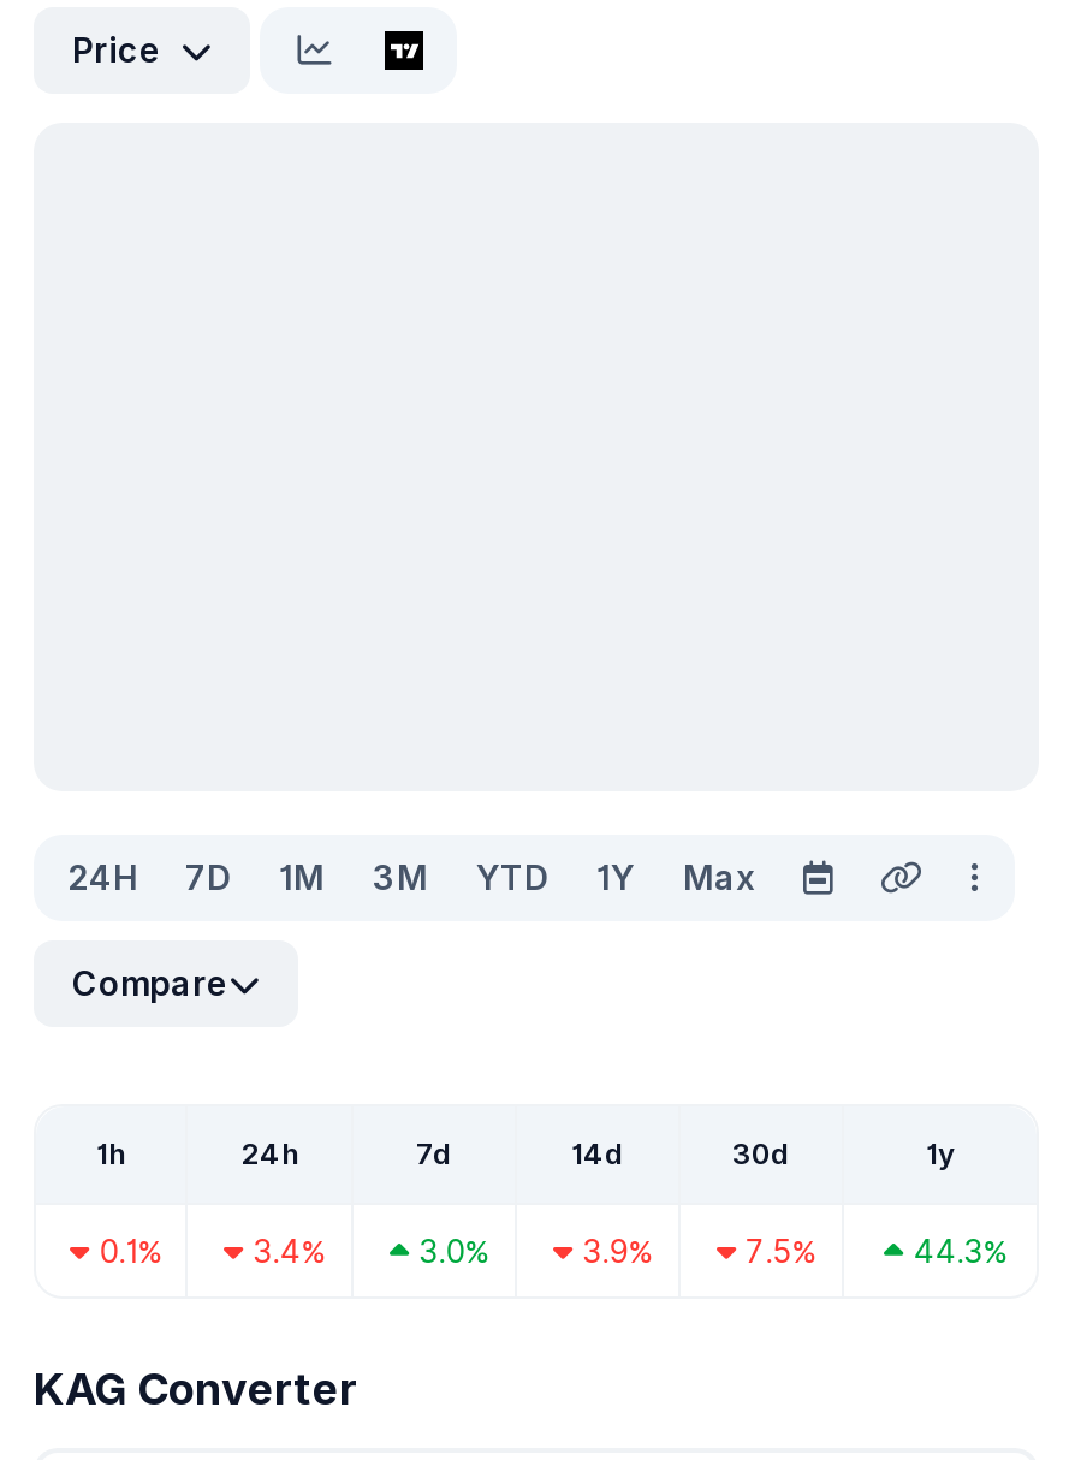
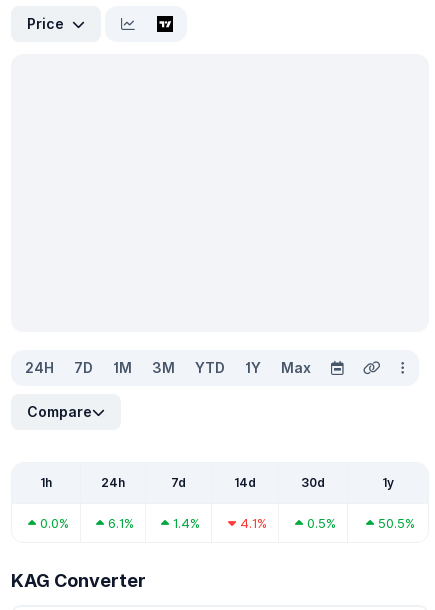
[99,1231,161,1270] 0.1% -> [40,515,69,531] 0.0%
[253,1231,325,1270] 3.4% -> [108,515,134,531] 6.1%
[419,1231,488,1270] 3.0% -> [173,515,200,531] 1.4%
[582,1231,652,1270] 3.9% -> [240,515,267,531] 4.1%
[746,1231,816,1270] 7.5% -> [307,515,336,531] 0.5%
[913,1231,1007,1270] 44.3% -> [378,515,415,531] 50.5%

